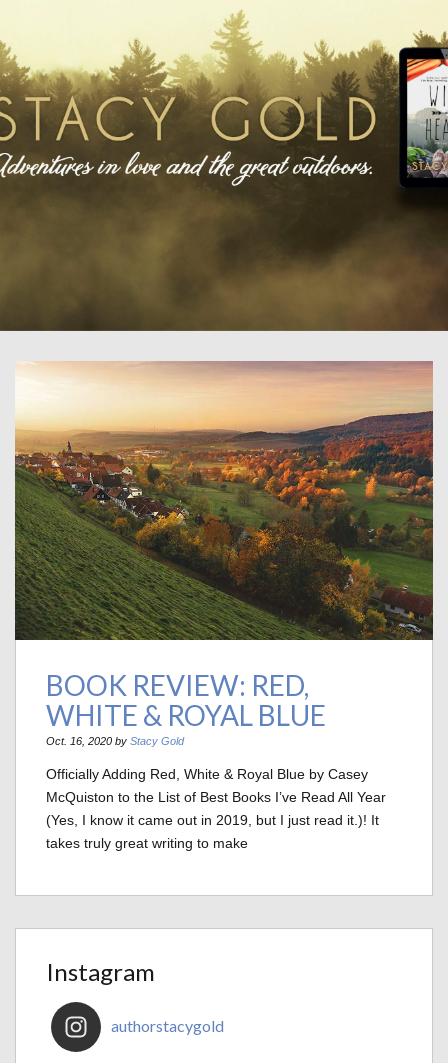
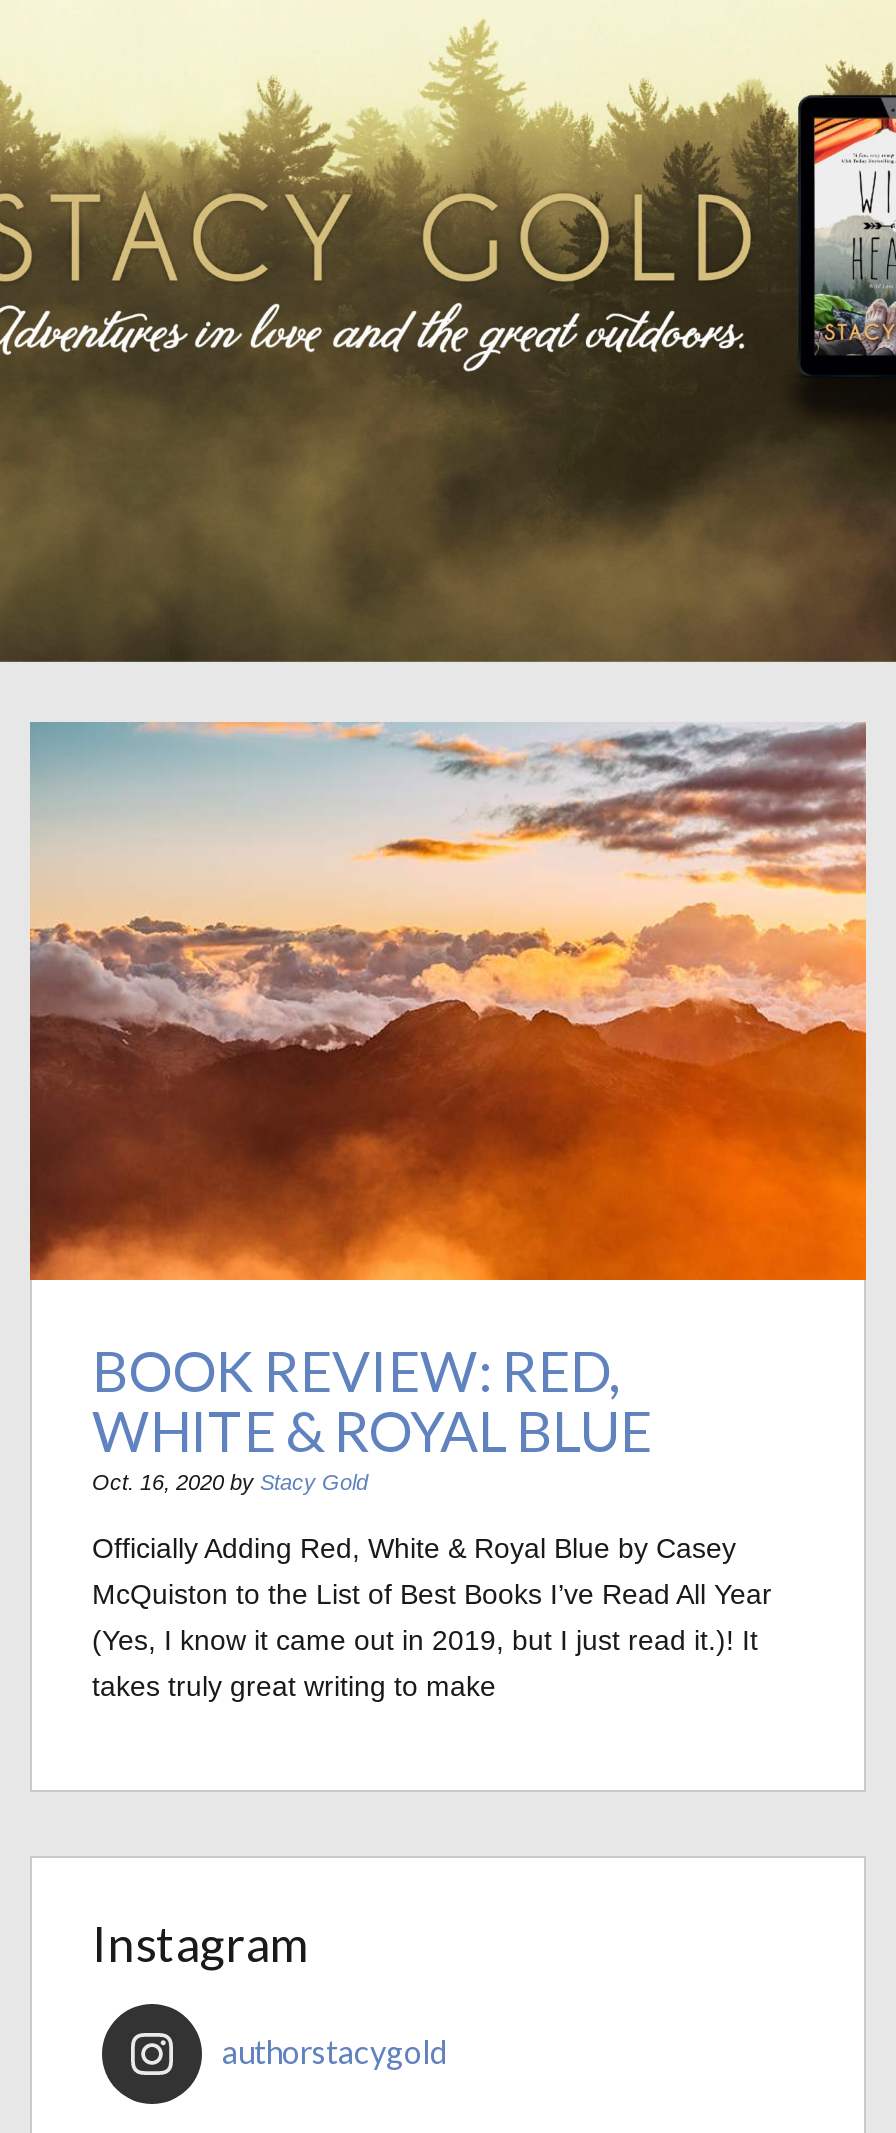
[14,360,434,641] [image] -> [28,720,868,1282] [image]

